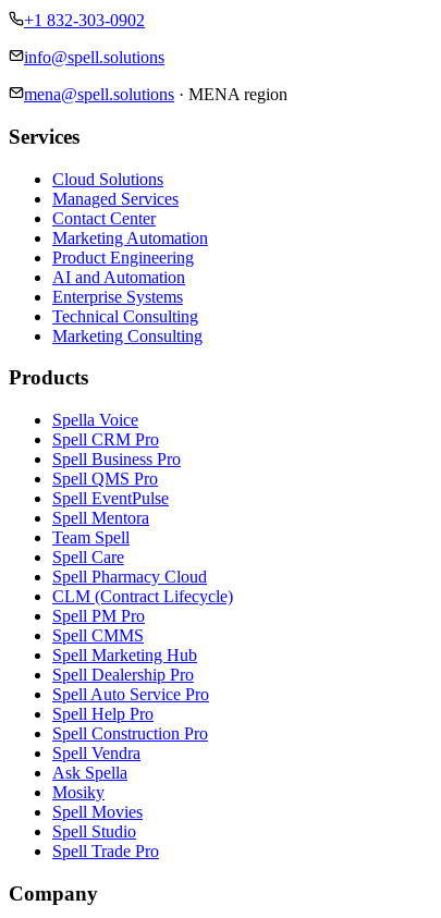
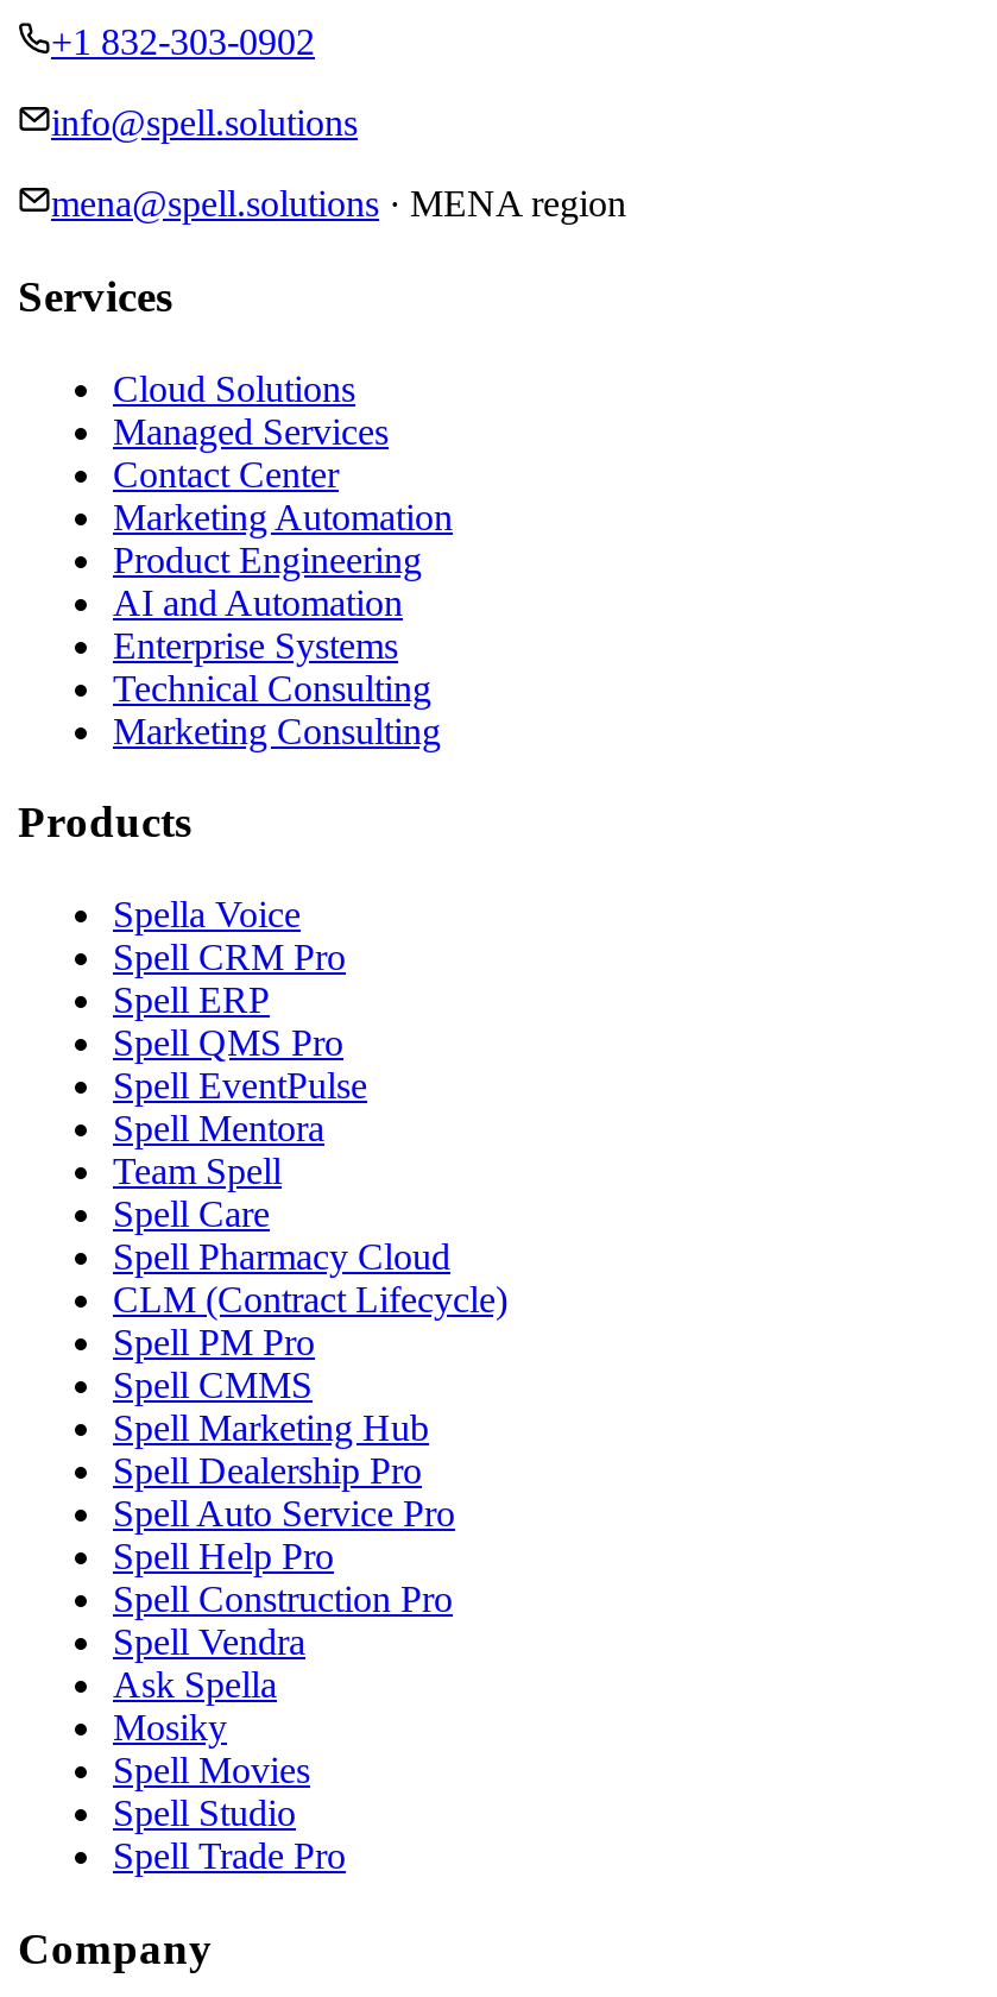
[52,450,181,468] Spell Business Pro -> [113,980,270,1020] Spell ERP

